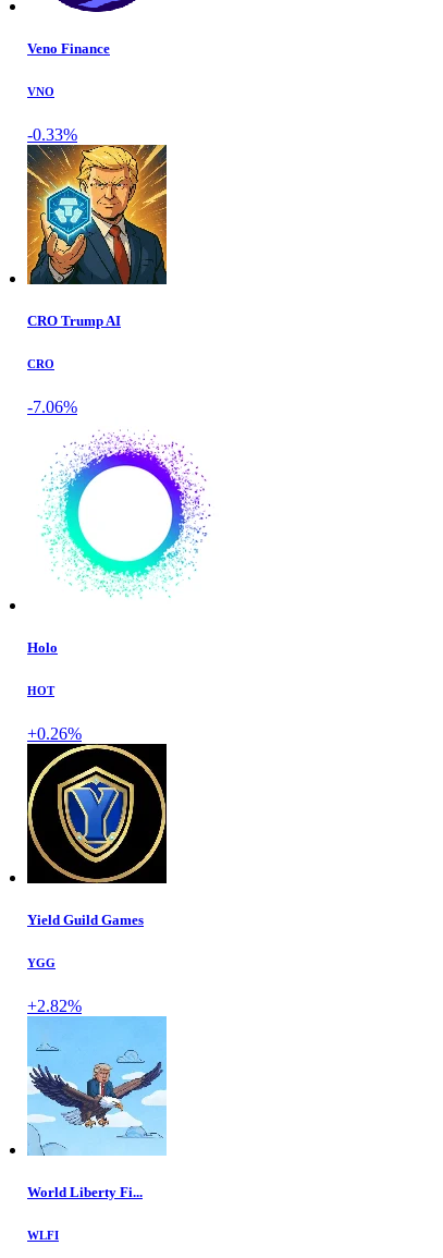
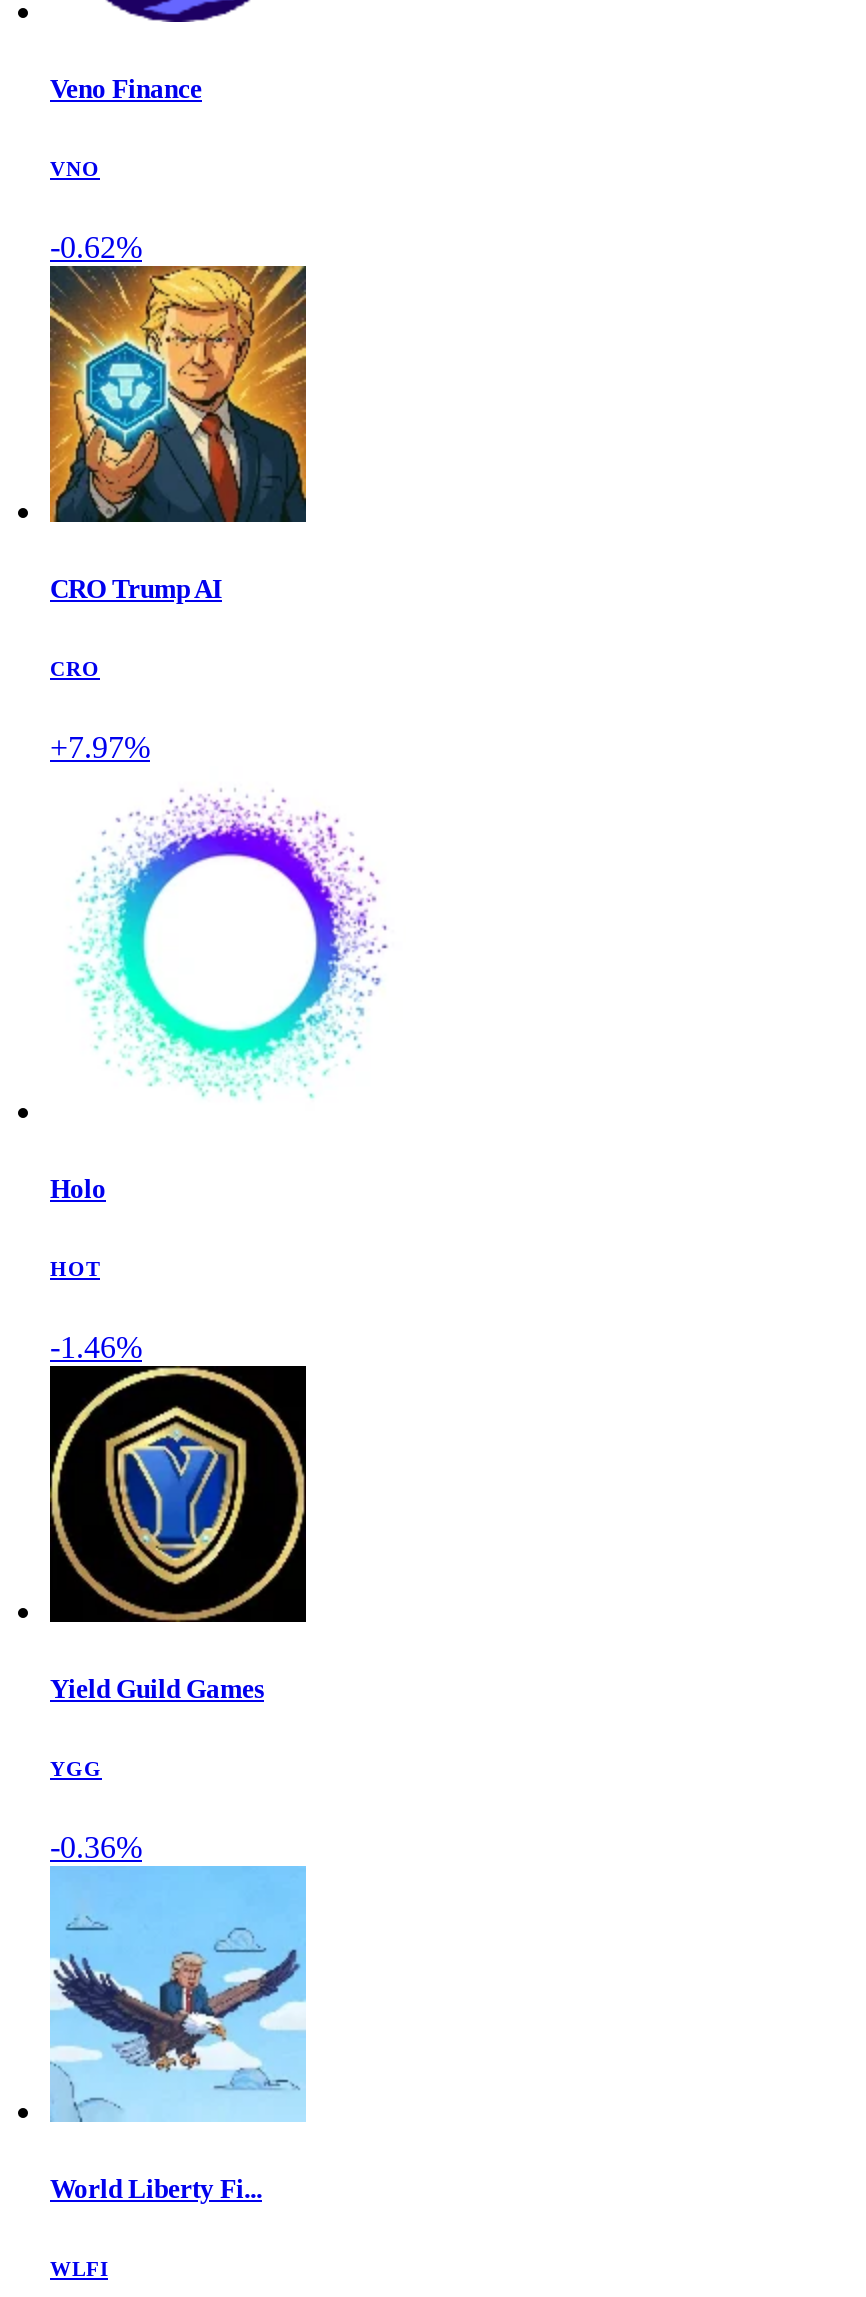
[27,125,77,144] -0.33% -> [50,230,142,264] -0.62%
[27,398,77,416] -7.06% -> [50,730,150,764] +7.97%
[27,724,82,743] +0.26% -> [50,1330,142,1364] -1.46%
[27,997,82,1015] +2.82% -> [50,1830,142,1864] -0.36%

